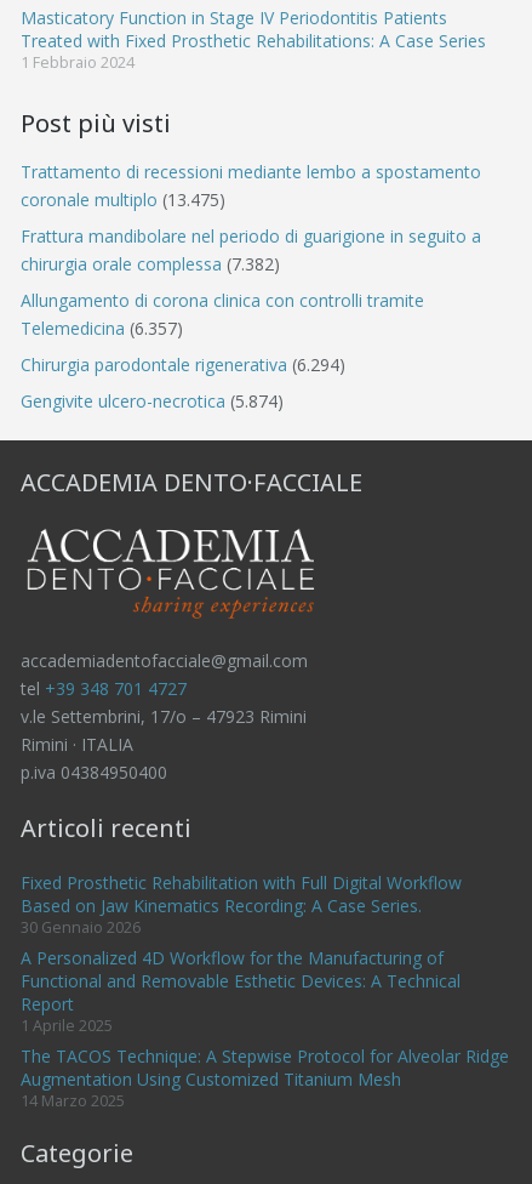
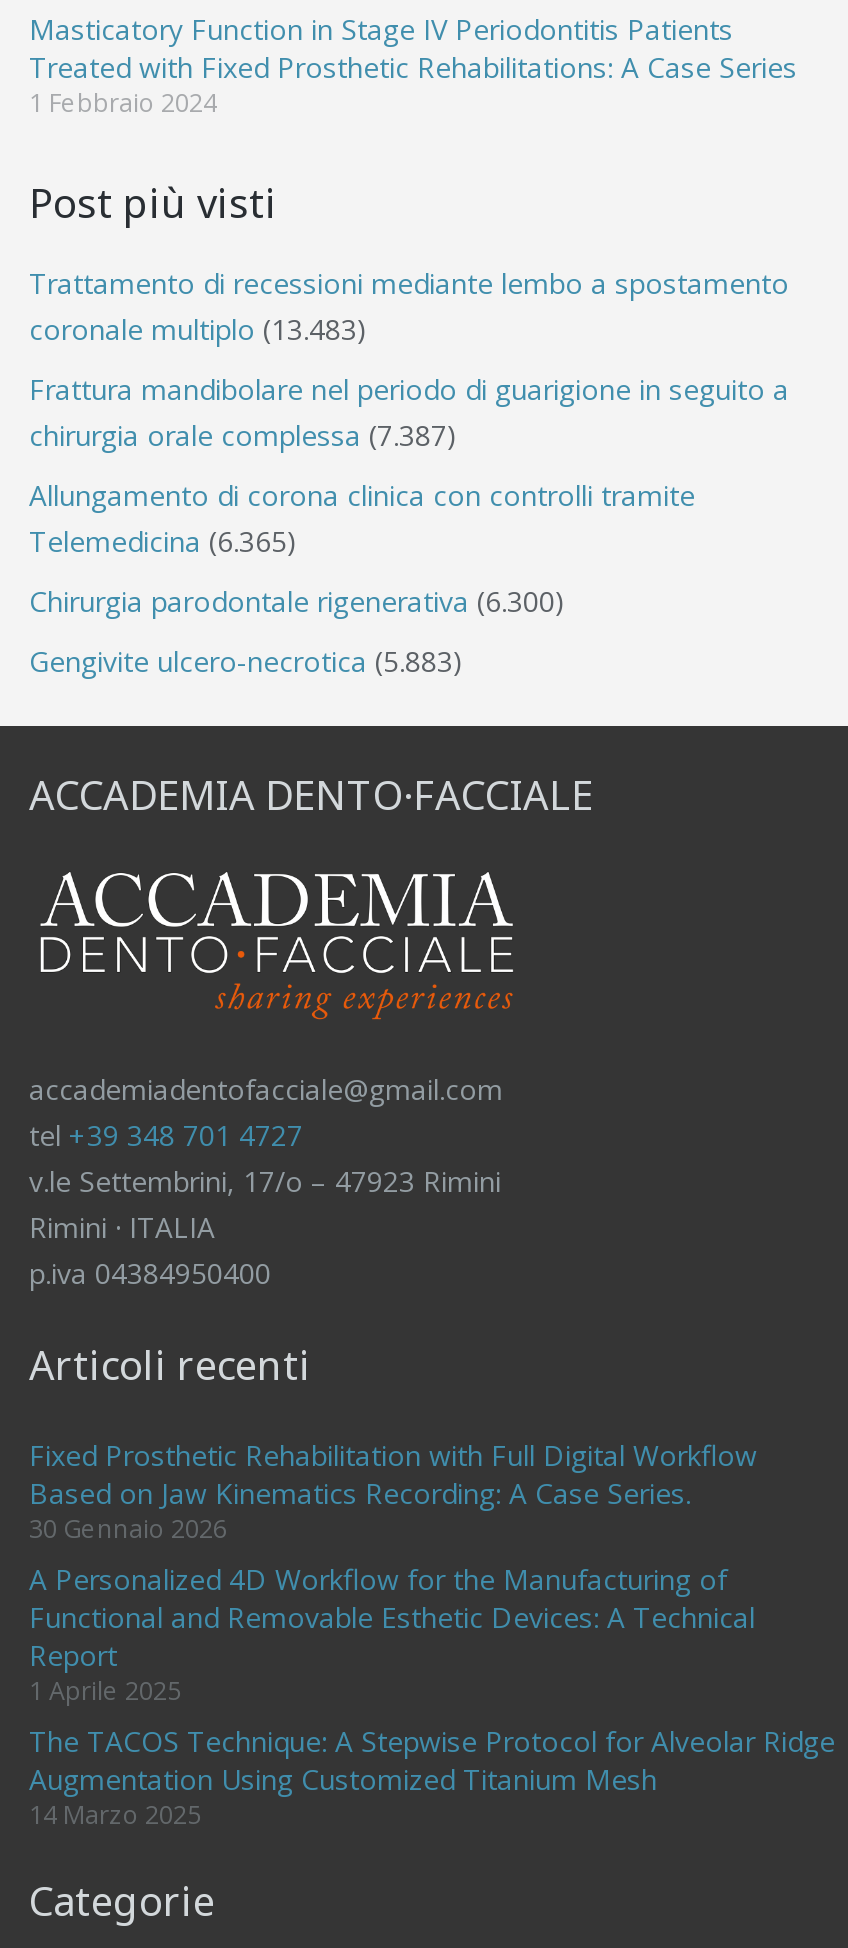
[21,188,225,211] coronale multiplo (13.475) -> [29,309,367,347] coronale multiplo (13.483)
[21,252,280,275] chirurgia orale complessa (7.382) -> [29,415,457,453] chirurgia orale complessa (7.387)
[21,317,183,340] Telemedicina (6.357) -> [29,521,297,559] Telemedicina (6.365)
[21,353,345,376] Chirurgia parodontale rigenerativa (6.294) -> [29,581,565,619] Chirurgia parodontale rigenerativa (6.300)
[21,390,284,413] Gengivite ulcero-necrotica (5.874) -> [29,641,463,679] Gengivite ulcero-necrotica (5.883)

